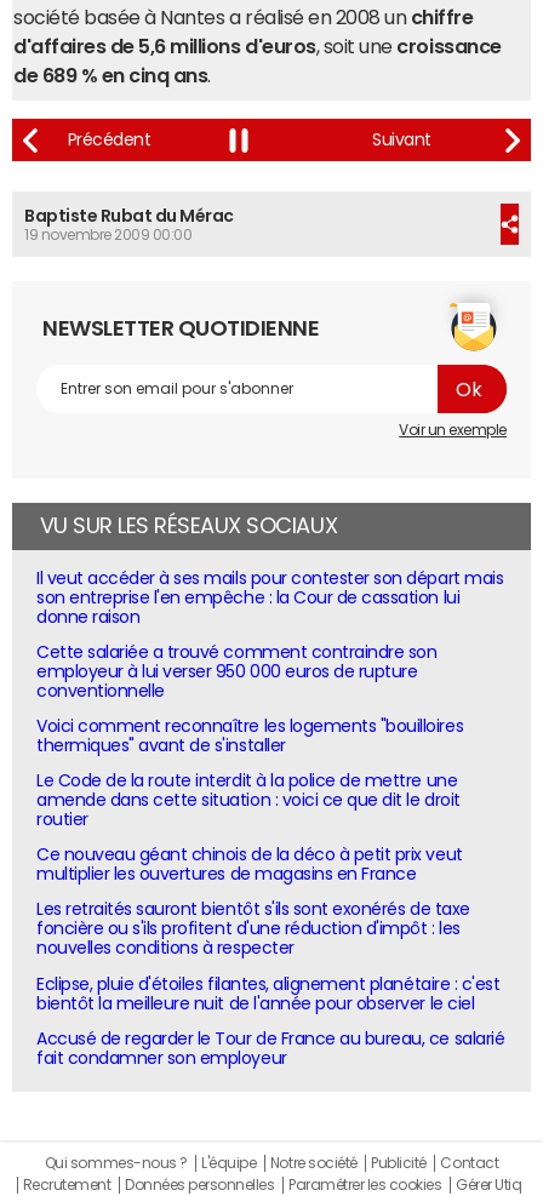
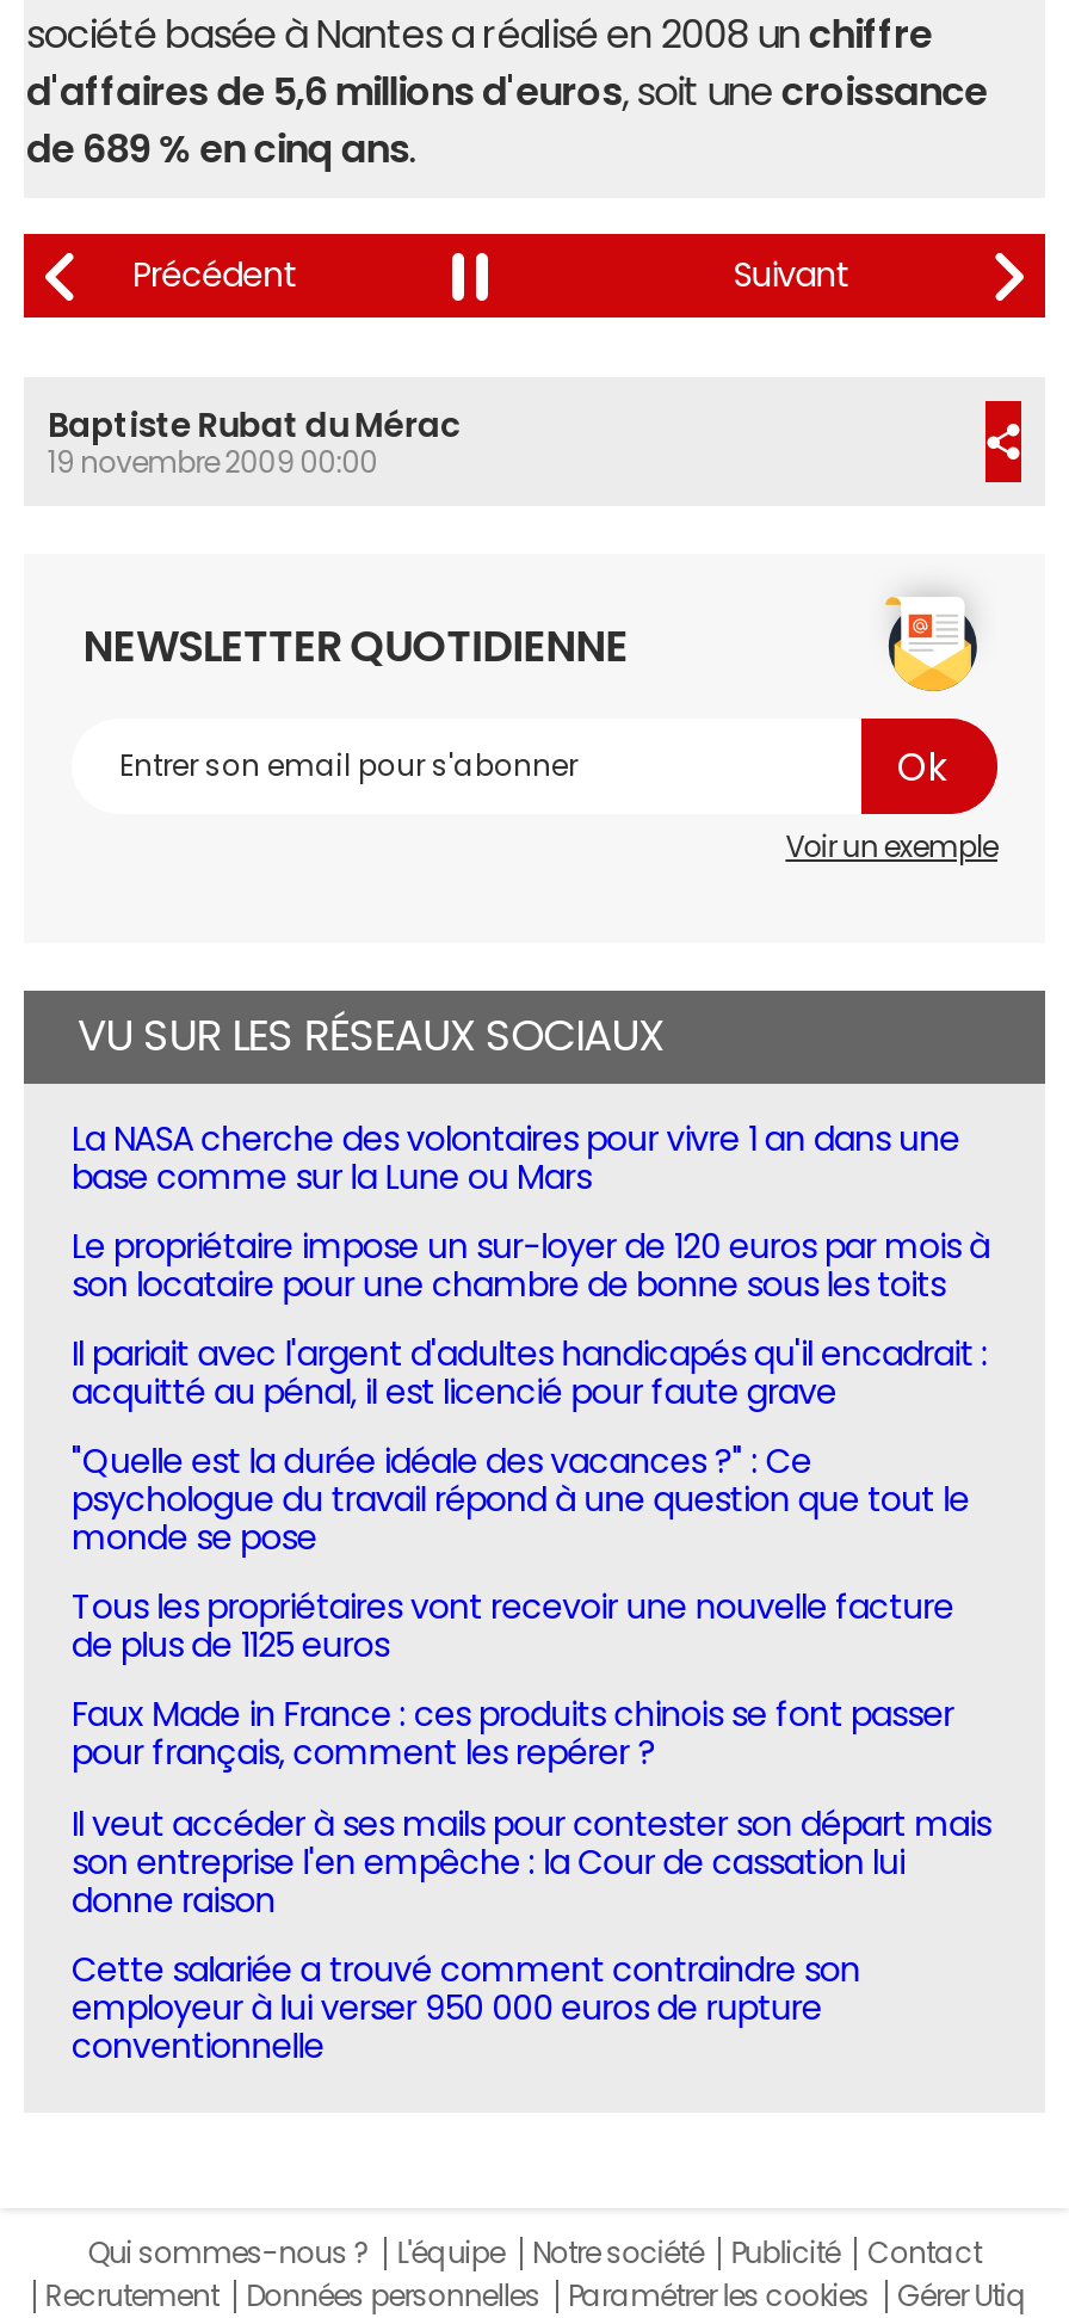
none -> [72,1122,990,1770] La NASA cherche des volontaires pour vivre 1 an dans une | base comme sur la Lune ou Mars | Le propriétaire impose un sur-loyer de 120 euros par mois à | son locataire pour une chambre de bonne sous les toits | Il pariait avec l'argent d'adultes handicapés qu'il encadrait : | acquitté au pénal, il est licencié pour faute grave | "Quelle est la durée idéale des vacances ?" : Ce | psychologue du travail répond à une question que tout le | monde se pose | Tous les propriétaires vont recevoir une nouvelle facture | de plus de 1125 euros | Faux Made in France : ces produits chinois se font passer | pour français, comment les repérer ?
moved [36,569,503,699] -> [72,1806,991,2062]: Il veut accéder à ses mails pour contester son départ mais | son entreprise l'en empêche : la Cour de cassation lui | donne raison | Cette salariée a trouvé comment contraindre son | employeur à lui verser 950 000 euros de rupture | conventionnelle
[36,717,504,1066] Voici comment reconnaître les logements "bouilloires | thermiques" avant de s'installer | Le Code de la route interdit à la police de mettre une | amende dans cette situation : voici ce que dit le droit | routier | Ce nouveau géant chinois de la déco à petit prix veut | multiplier les ouvertures de magasins en France | Les retraités sauront bientôt s'ils sont exonérés de taxe | foncière ou s'ils profitent d'une réduction d'impôt : les | nouvelles conditions à respecter | Eclipse, pluie d'étoiles filantes, alignement planétaire : c'est | bientôt la meilleure nuit de l'année pour observer le ciel | Accusé de regarder le Tour de France au bureau, ce salarié | fait condamner son employeur -> none

